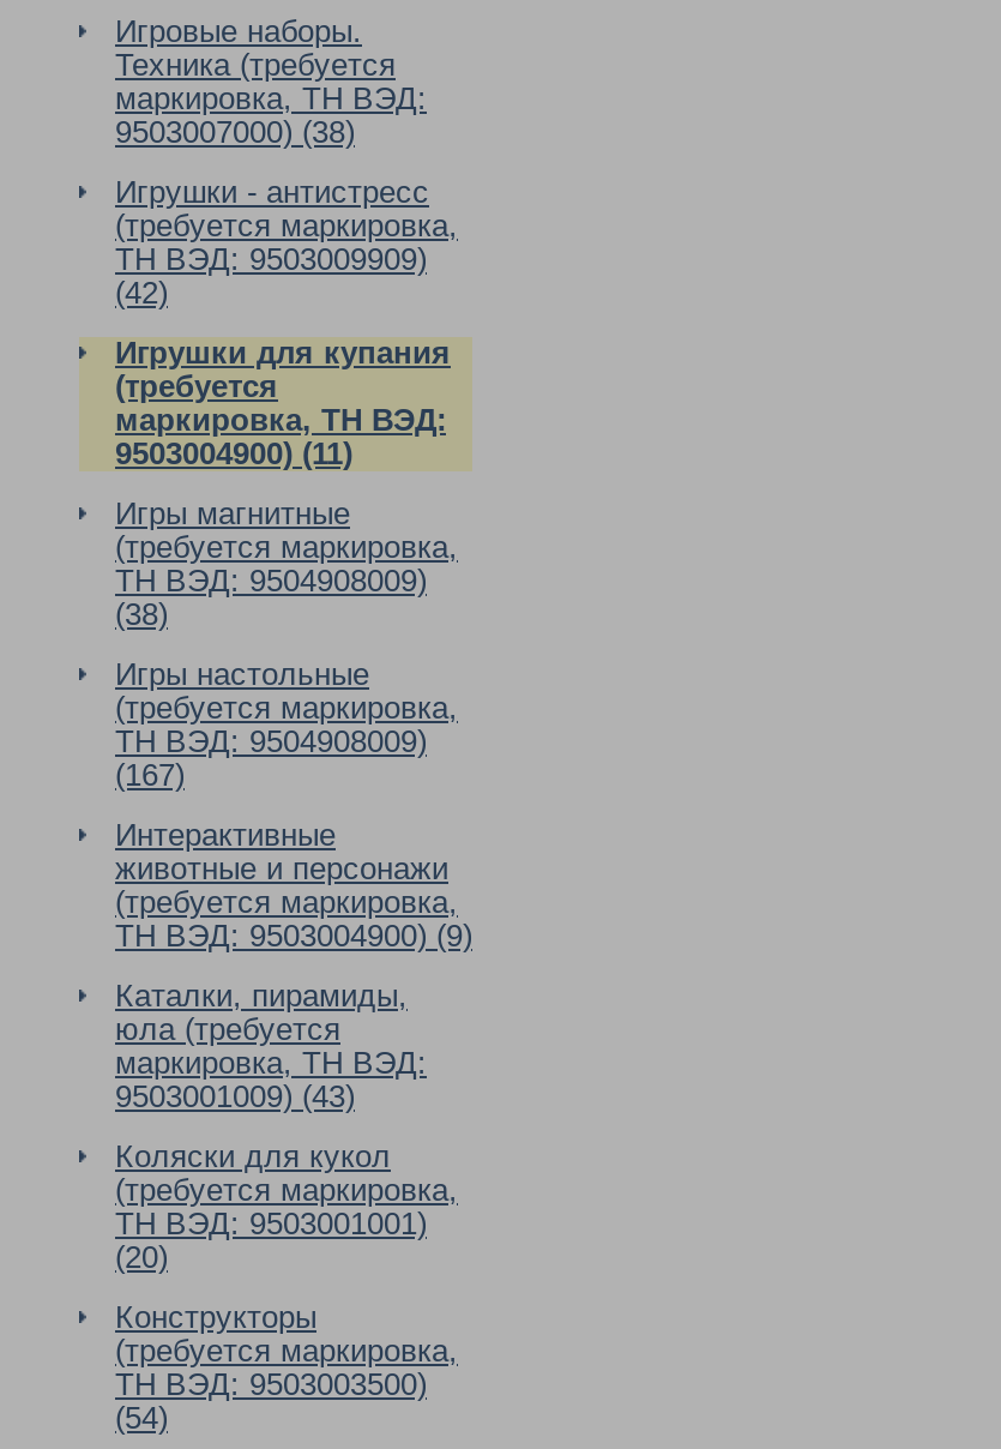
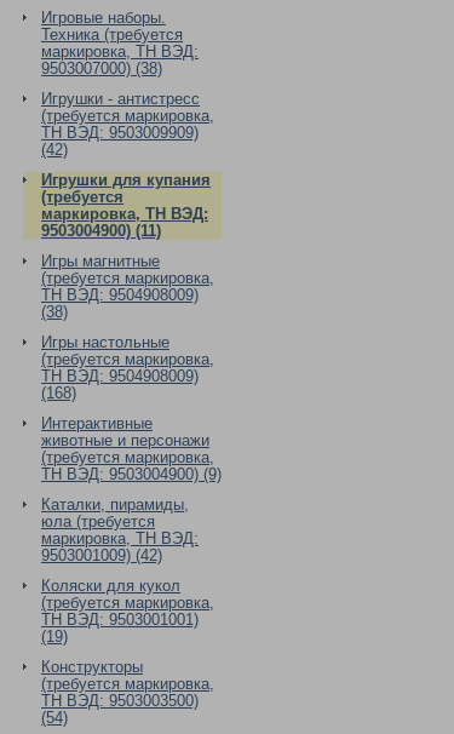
[115,757,185,793] (167) -> [41,384,76,402] (168)
[115,1079,355,1115] 9503001009) (43) -> [41,546,162,565] 9503001009) (42)
[115,1239,168,1275] (20) -> [41,628,68,646] (19)

